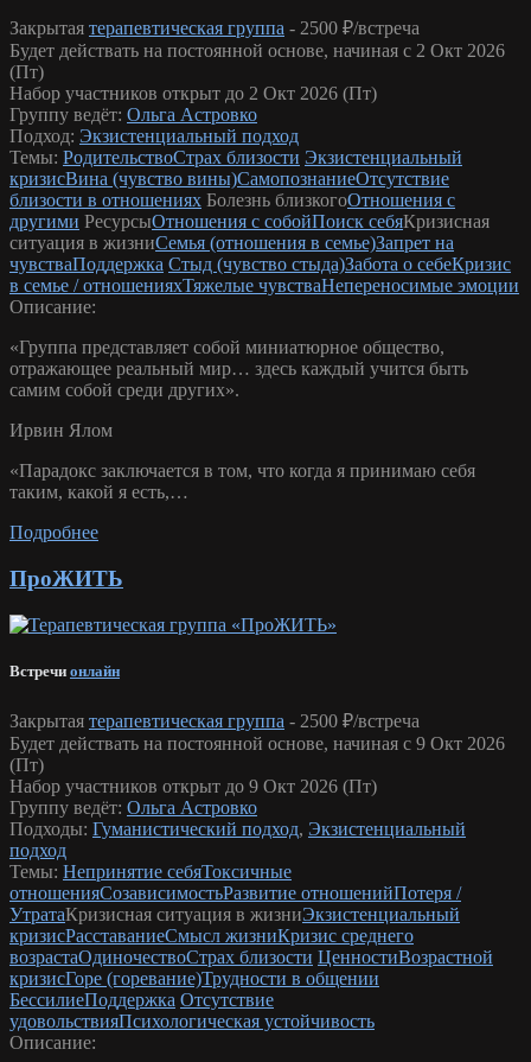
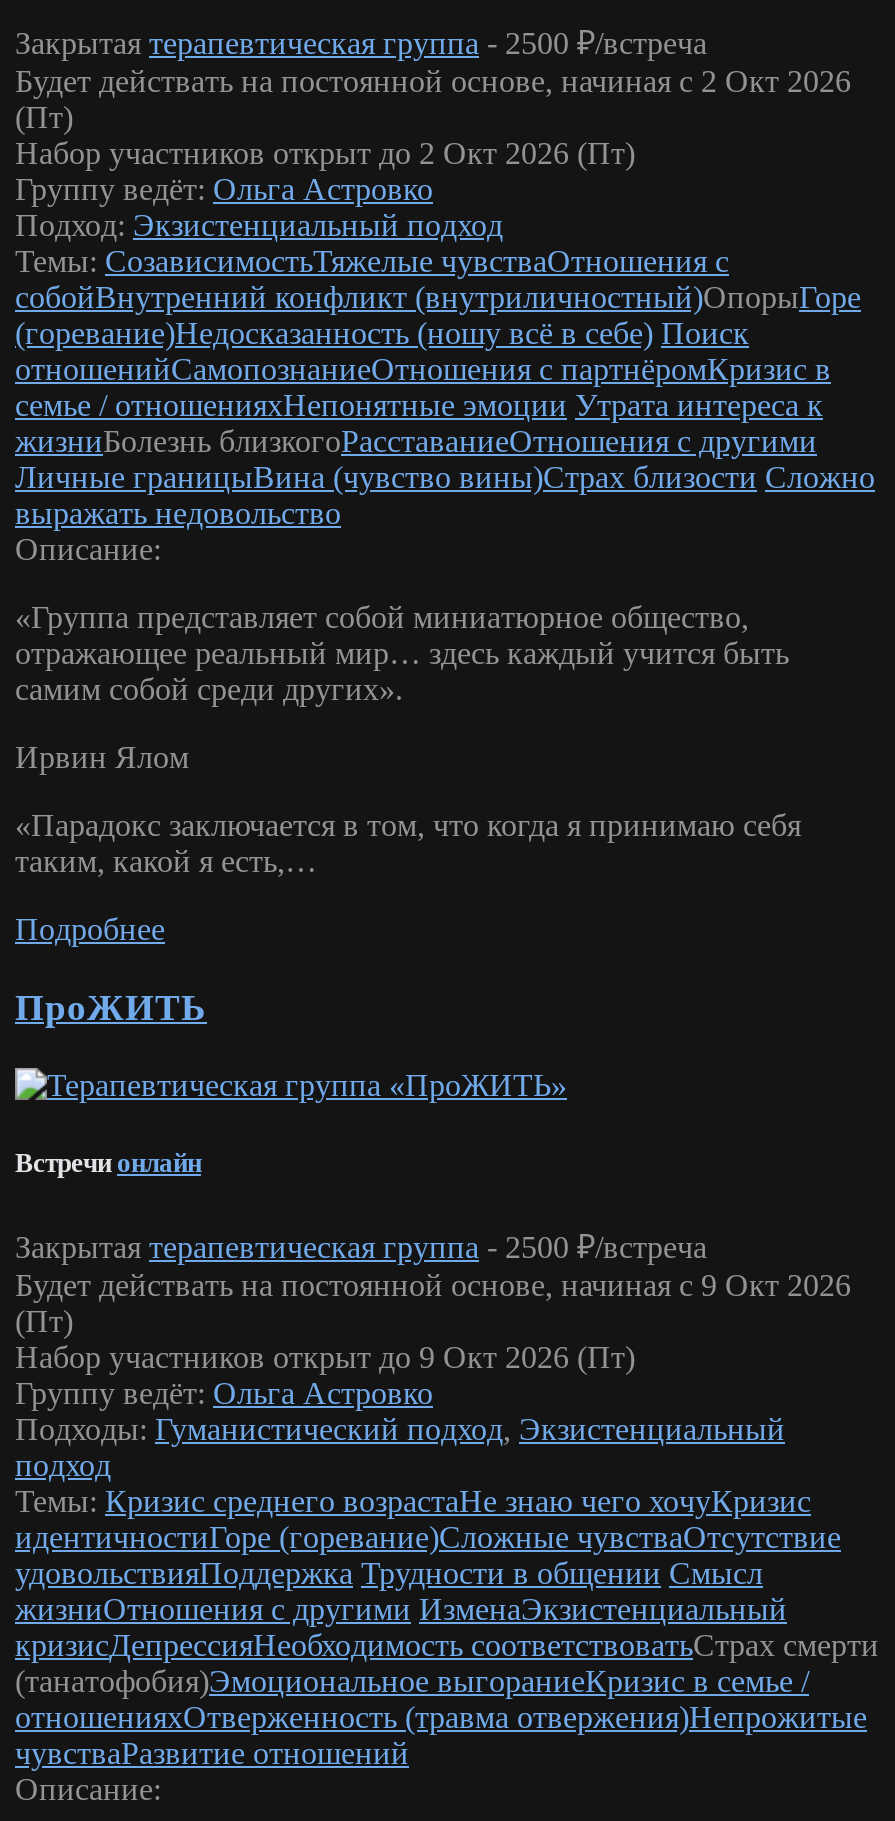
[9,147,519,296] Темы: РодительствоСтрах близости Экзистенциальный | кризисВина (чувство вины)СамопознаниеОтсутствие | близости в отношениях Болезнь близкогоОтношения с | другими РесурсыОтношения с собойПоиск себяКризисная | ситуация в жизниСемья (отношения в семье)Запрет на | чувстваПоддержка Стыд (чувство стыда)Забота о себеКризис | в семье / отношенияхТяжелые чувстваНепереносимые эмоции -> [15,244,875,530] Темы: СозависимостьТяжелые чувстваОтношения с | собойВнутренний конфликт (внутриличностный)ОпорыГоре | (горевание)Недосказанность (ношу всё в себе) Поиск | отношенийСамопознаниеОтношения с партнёромКризис в | семье / отношенияхНепонятные эмоции Утрата интереса к | жизниБолезнь близкогоРасставаниеОтношения с другими | Личные границыВина (чувство вины)Страх близости Сложно | выражать недовольство
[9,861,493,1031] Темы: Непринятие себяТоксичные | отношенияСозависимостьРазвитие отношенийПотеря / | УтратаКризисная ситуация в жизниЭкзистенциальный | кризисРасставаниеСмысл жизниКризис среднего | возрастаОдиночествоСтрах близости ЦенностиВозрастной | кризисГоре (горевание)Трудности в общении | БессилиеПоддержка Отсутствие | удовольствияПсихологическая устойчивость -> [15,1484,879,1770] Темы: Кризис среднего возрастаНе знаю чего хочуКризис | идентичностиГоре (горевание)Сложные чувстваОтсутствие | удовольствияПоддержка Трудности в общении Смысл | жизниОтношения с другими ИзменаЭкзистенциальный | кризисДепрессияНеобходимость соответствоватьСтрах смерти | (танатофобия)Эмоциональное выгораниеКризис в семье / | отношенияхОтверженность (травма отвержения)Непрожитые | чувстваРазвитие отношений

